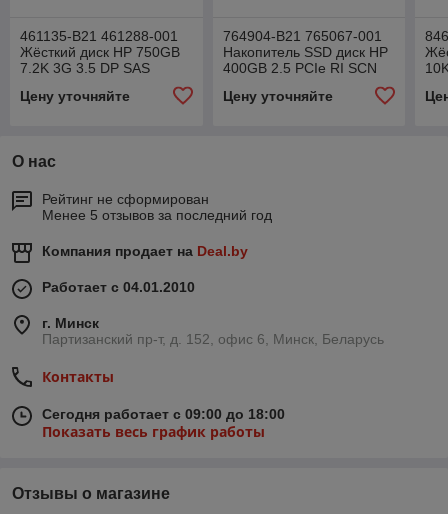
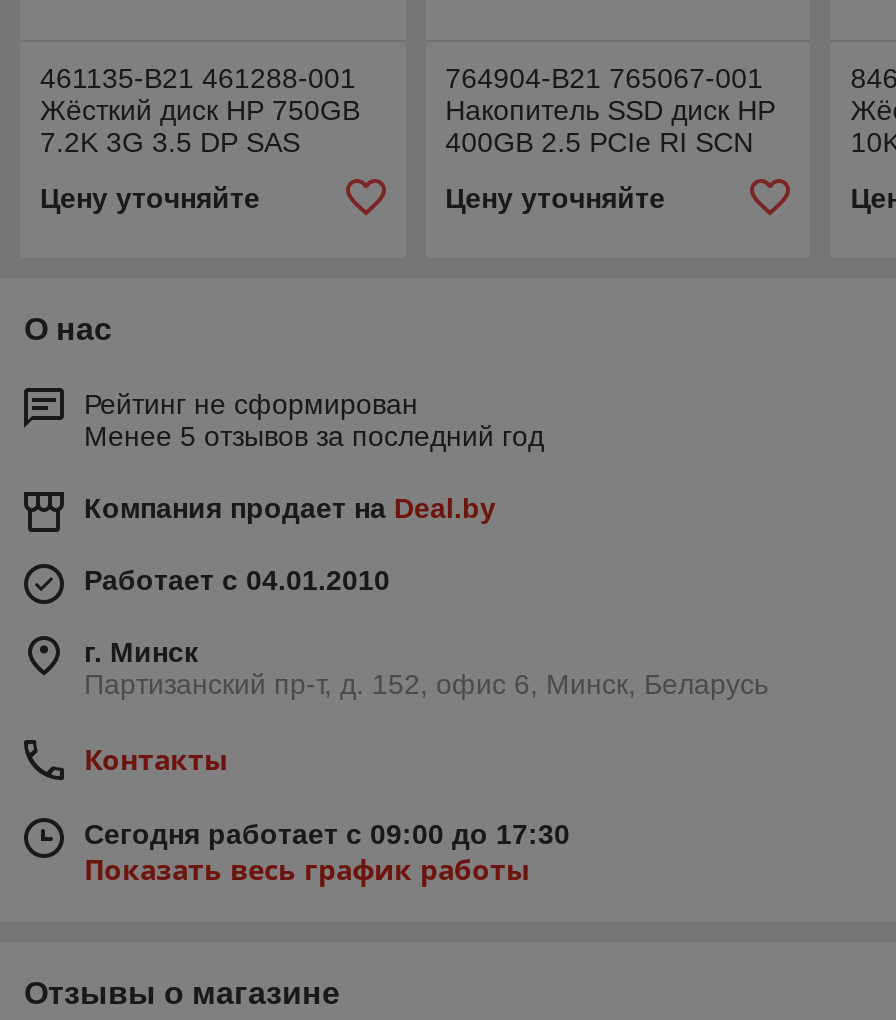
[42,406,285,422] Сегодня работает с 09:00 до 18:00 -> [84,819,570,851] Сегодня работает с 09:00 до 17:30

